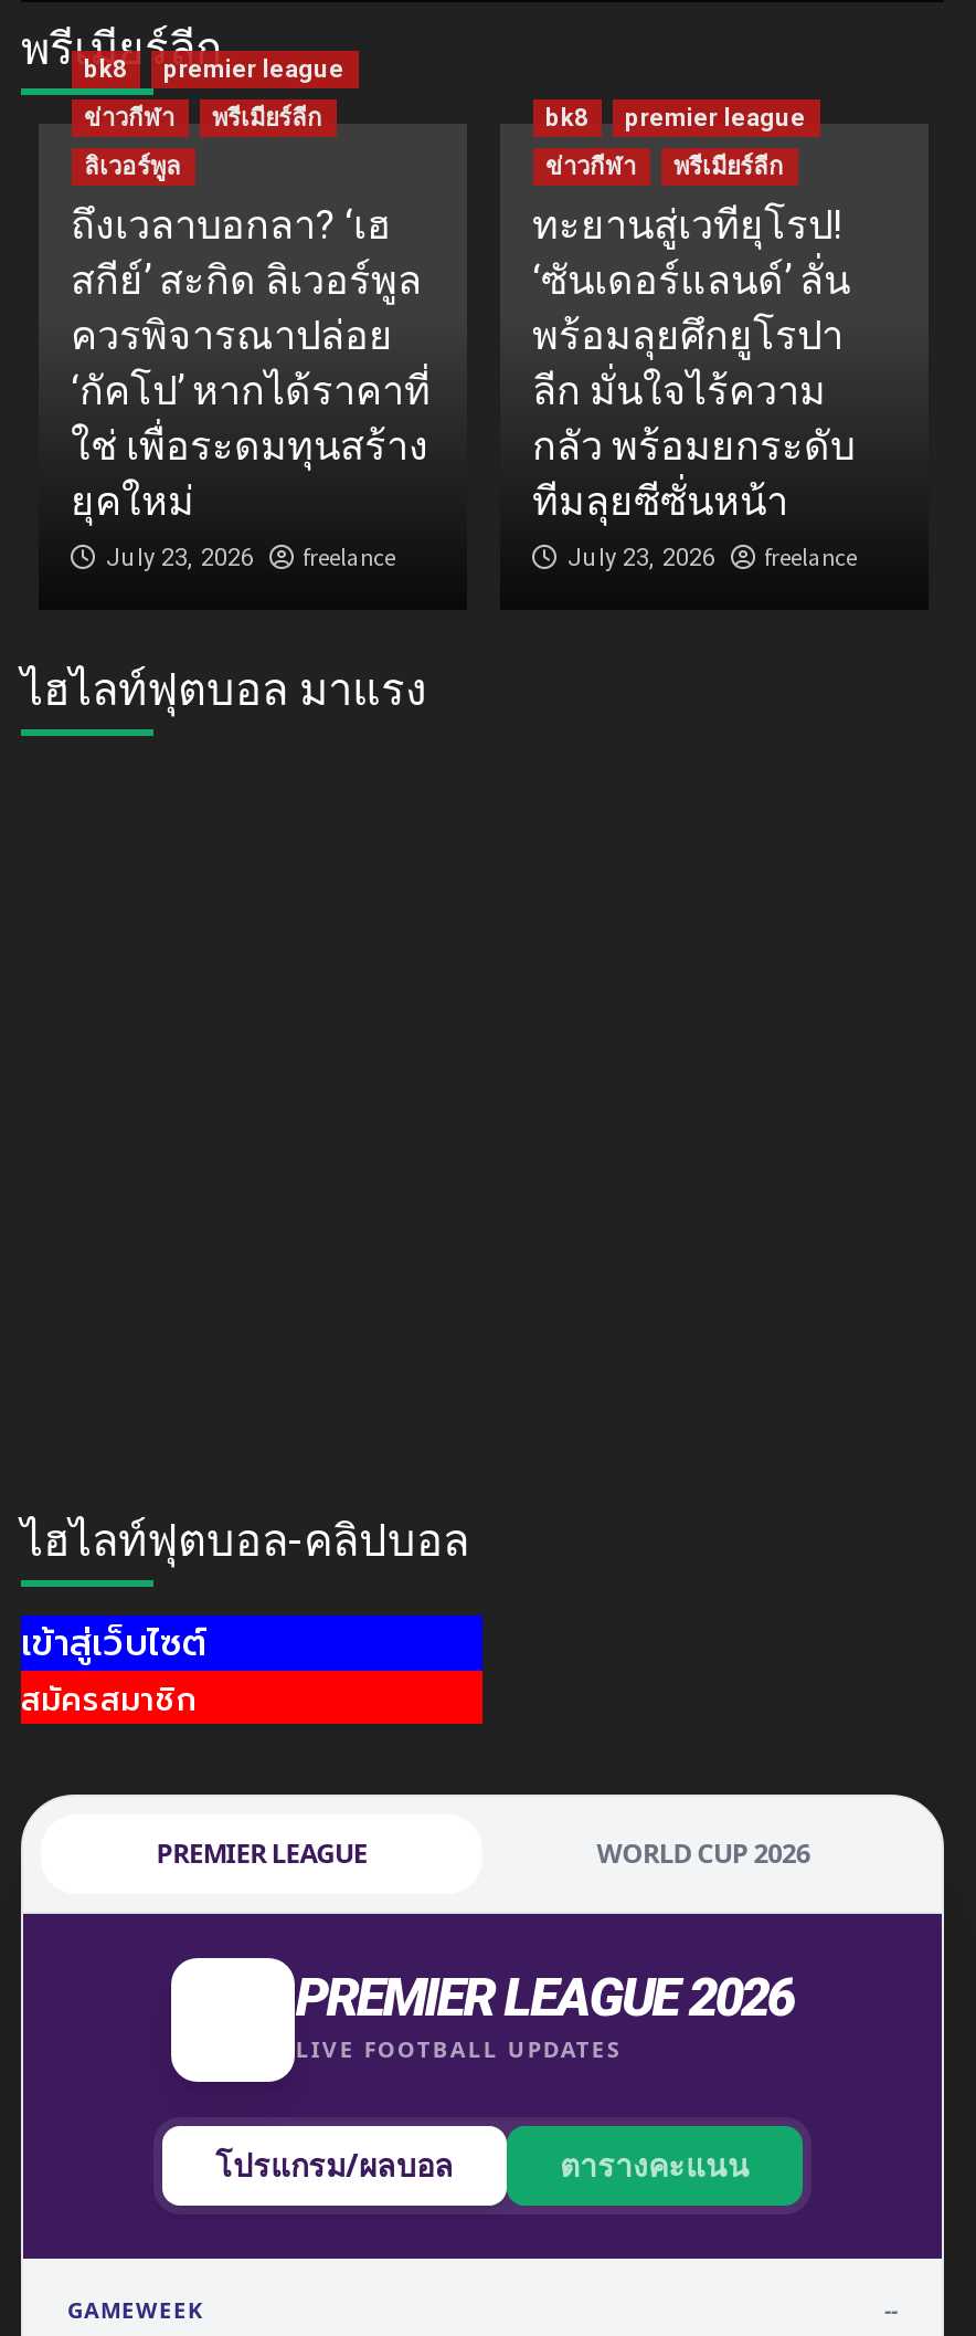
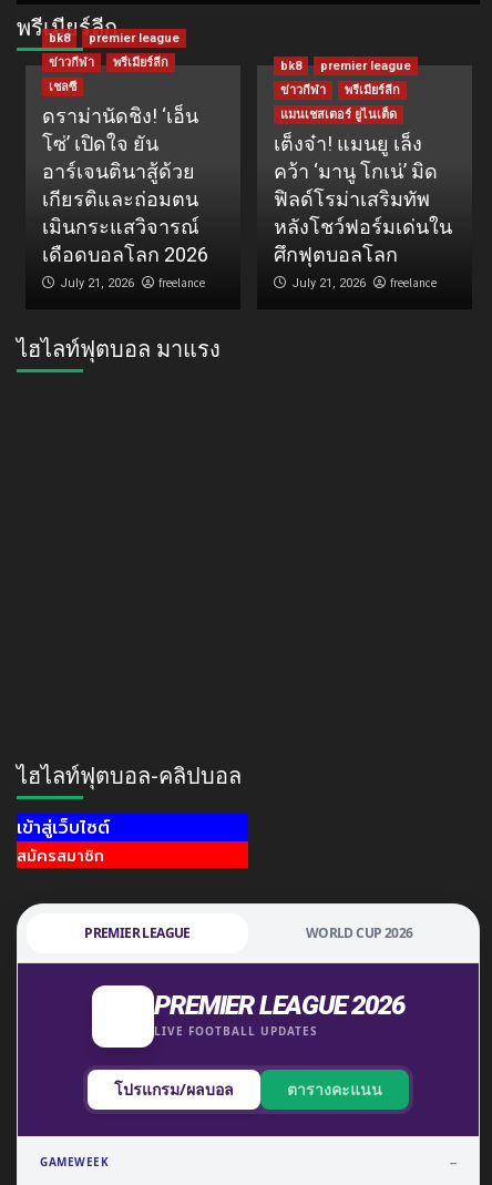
[71,152,431,572] ลิเวอร์พูล | ถึงเวลาบอกลา? ‘เฮ | สกีย์’ สะกิด ลิเวอร์พูล | ควรพิจารณาปล่อย | ‘กัคโป’ หากได้ราคาที่ | ใช่ เพื่อระดมทุนสร้าง | ยุคใหม่ | July 23, 2026 -> [42,79,208,290] เชลซี | ดราม่านัดชิง! ‘เอ็น | โซ่’ เปิดใจ ยัน | อาร์เจนตินาสู้ด้วย | เกียรติและถ่อมตน | เมินกระแสวิจารณ์ | เดือดบอลโลก 2026 | July 21, 2026
[532,200,855,572] ทะยานสู่เวทียุโรป! | ‘ซันเดอร์แลนด์’ ลั่น | พร้อมลุยศึกยูโรปา | ลีก มั่นใจไร้ความ | กลัว พร้อมยกระดับ | ทีมลุยซีซั่นหน้า | July 23, 2026 -> [273,107,452,290] แมนเชสเตอร์ ยูไนเต็ด | เต็งจ๋า! แมนยู เล็ง | คว้า ‘มานู โกเน่’ มิด | ฟิลด์โรม่าเสริมทัพ | หลังโชว์ฟอร์มเด่นใน | ศึกฟุตบอลโลก | July 21, 2026

